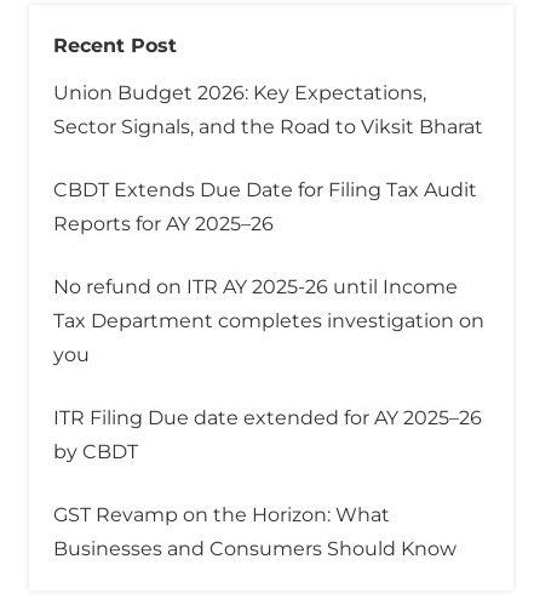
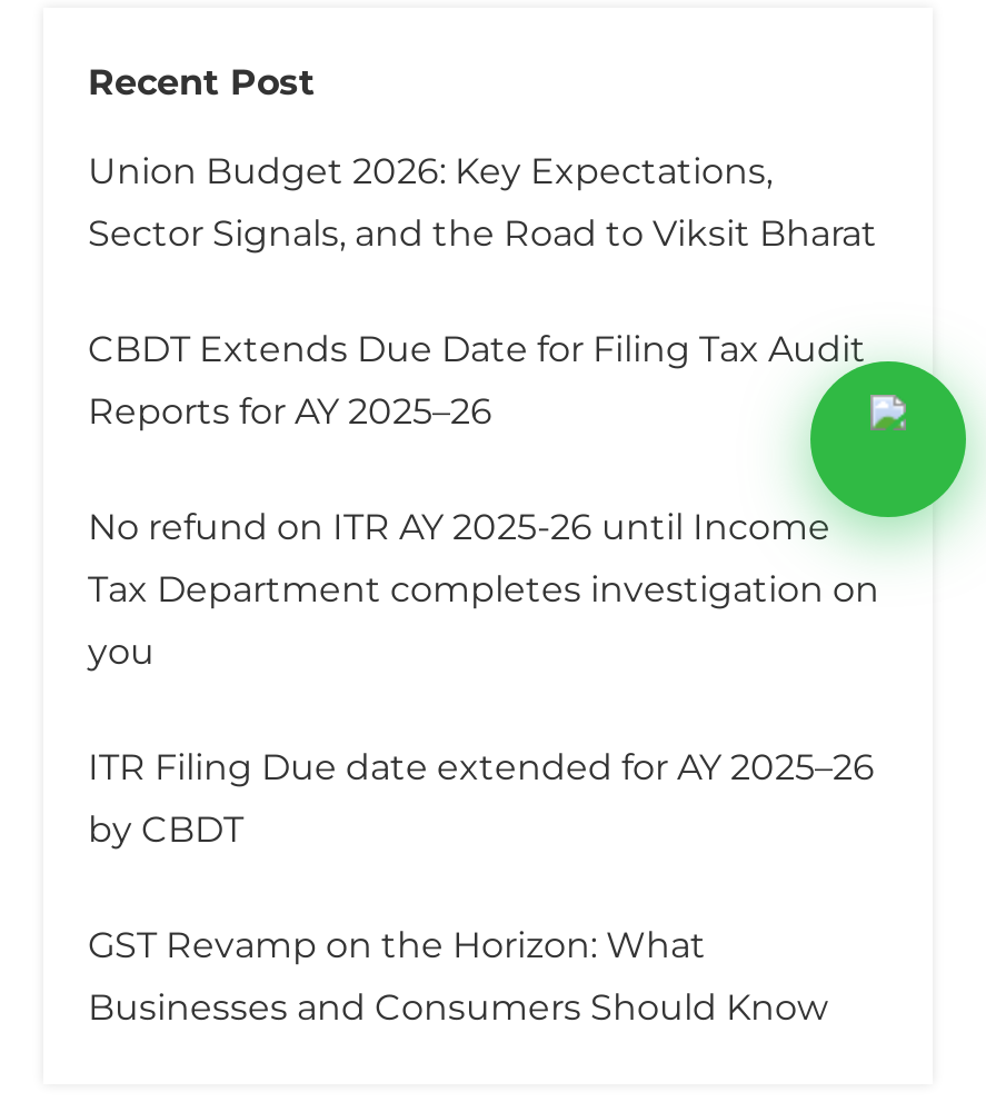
none -> [788,354,979,554] [image]

